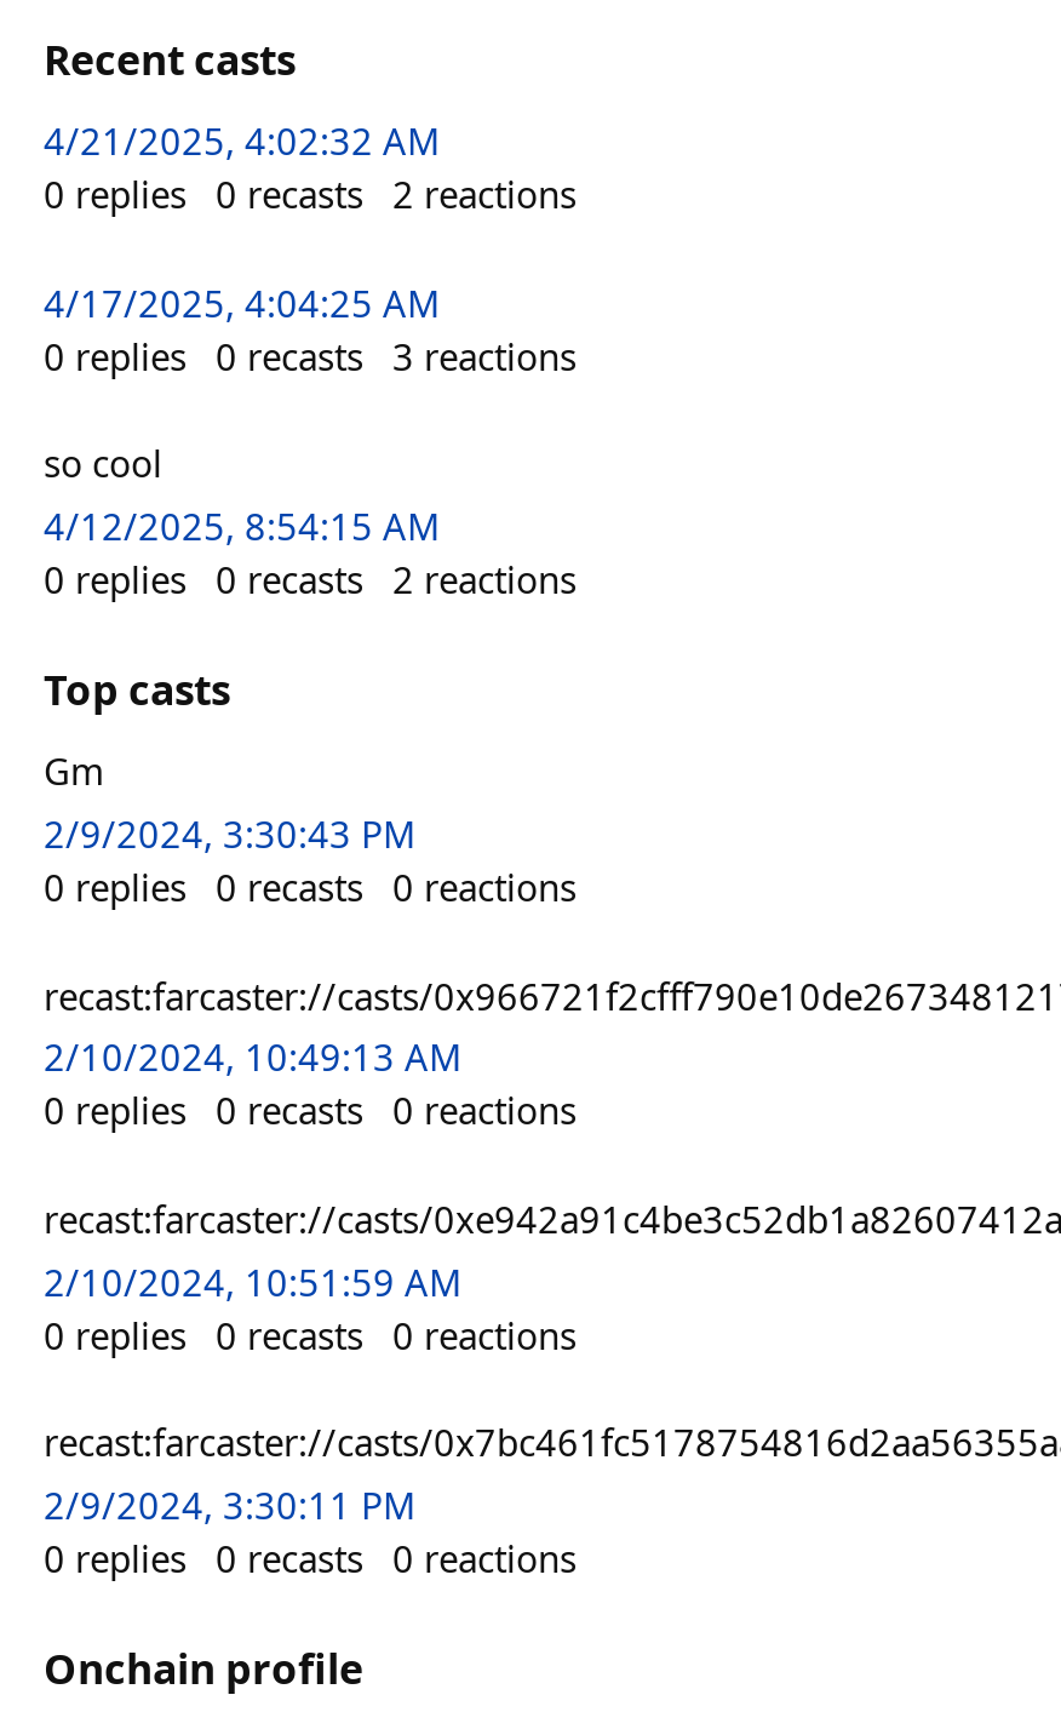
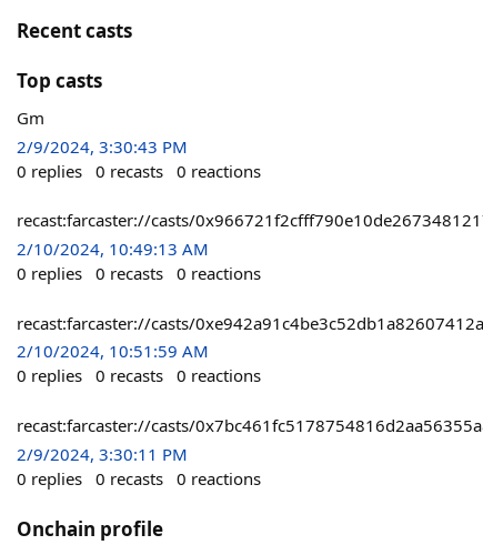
[44,116,577,603] 4/21/2025, 4:02:32 AM | 0 replies 0 recasts 2 reactions | 4/17/2025, 4:04:25 AM | 0 replies 0 recasts 3 reactions | so cool | 4/12/2025, 8:54:15 AM | 0 replies 0 recasts 2 reactions -> none

